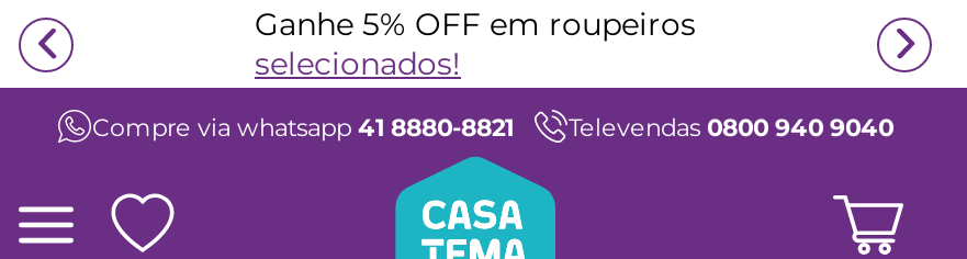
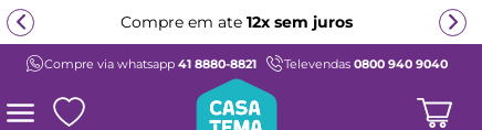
[255,4,696,83] Ganhe 5% OFF em roupeiros | selecionados! -> [120,12,353,32] Compre em ate 12x sem juros

